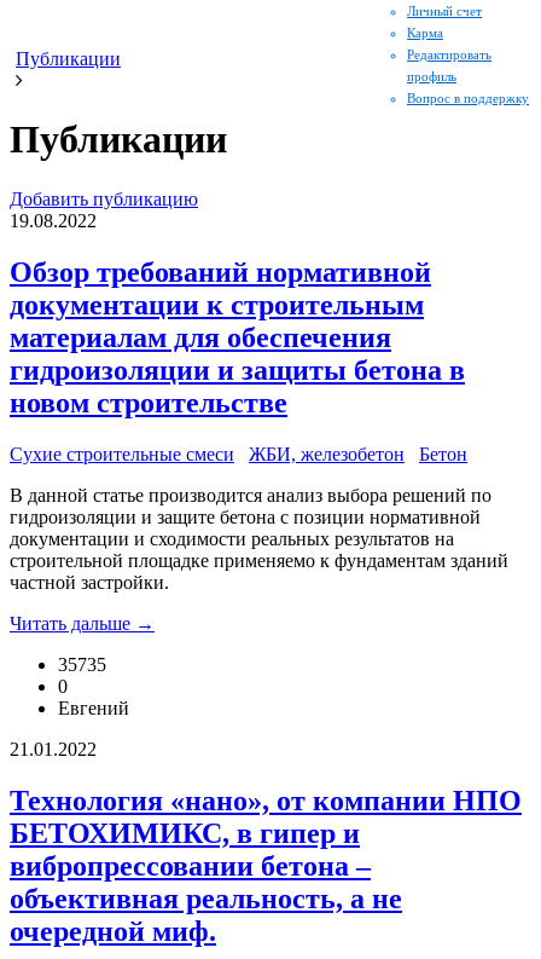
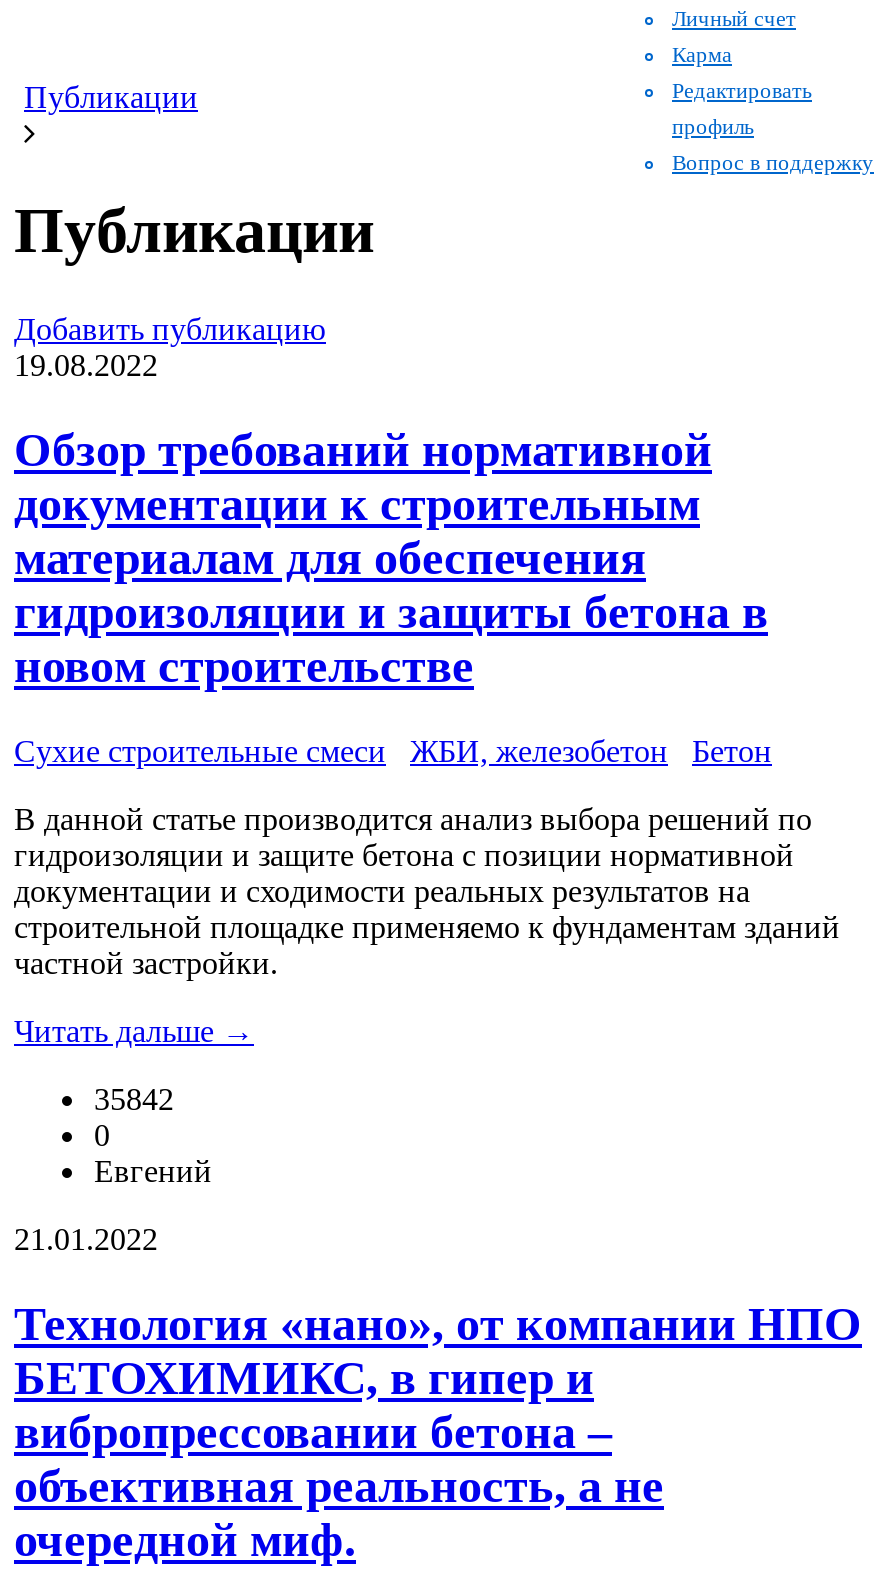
[58,654,106,674] 35735 -> [94,1081,174,1115] 35842

